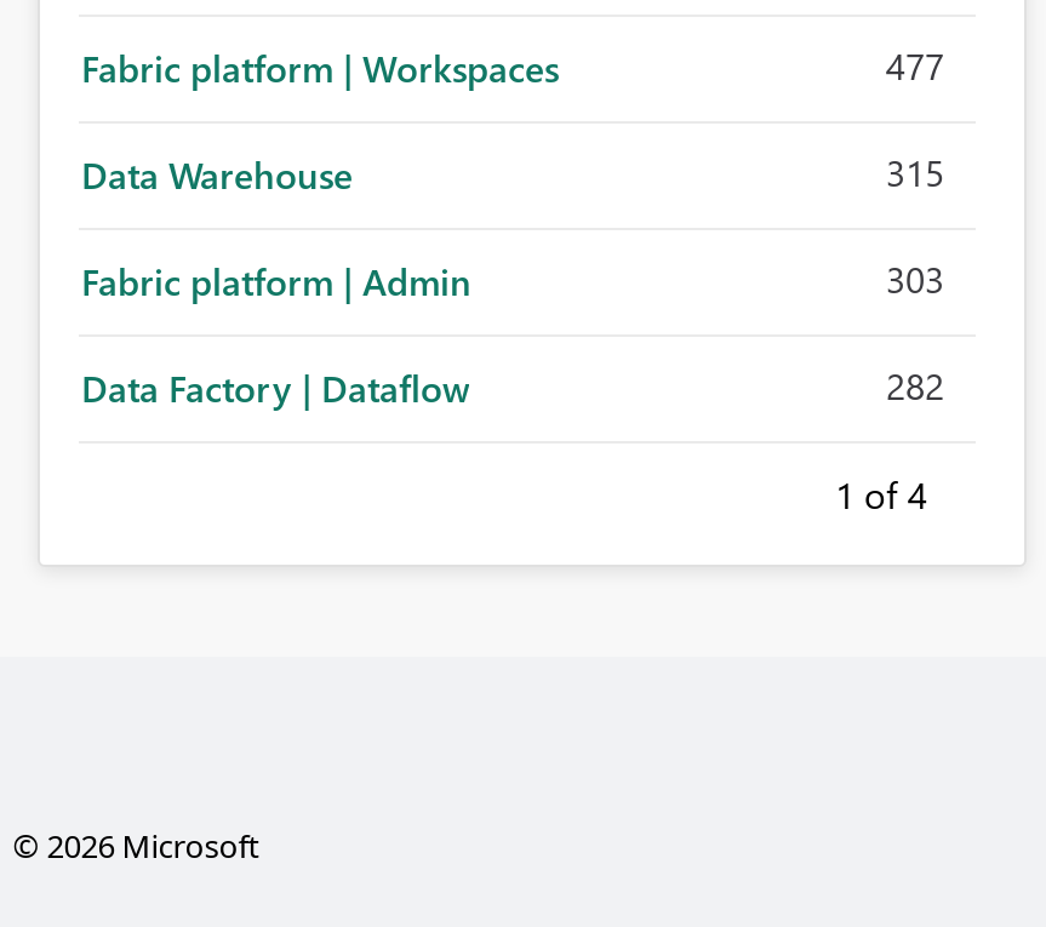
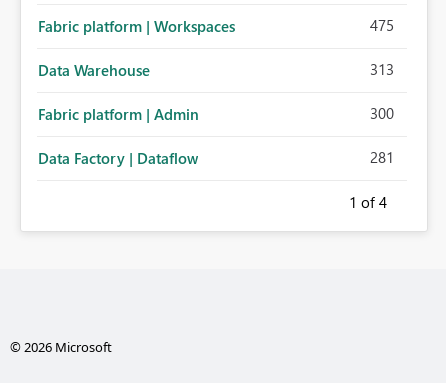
[886,40,944,88] 477 -> [370,14,394,34] 475
[886,147,944,195] 315 -> [370,58,394,78] 313
[886,253,944,302] 303 -> [370,102,394,122] 300
[886,360,944,408] 282 -> [370,146,394,166] 281

